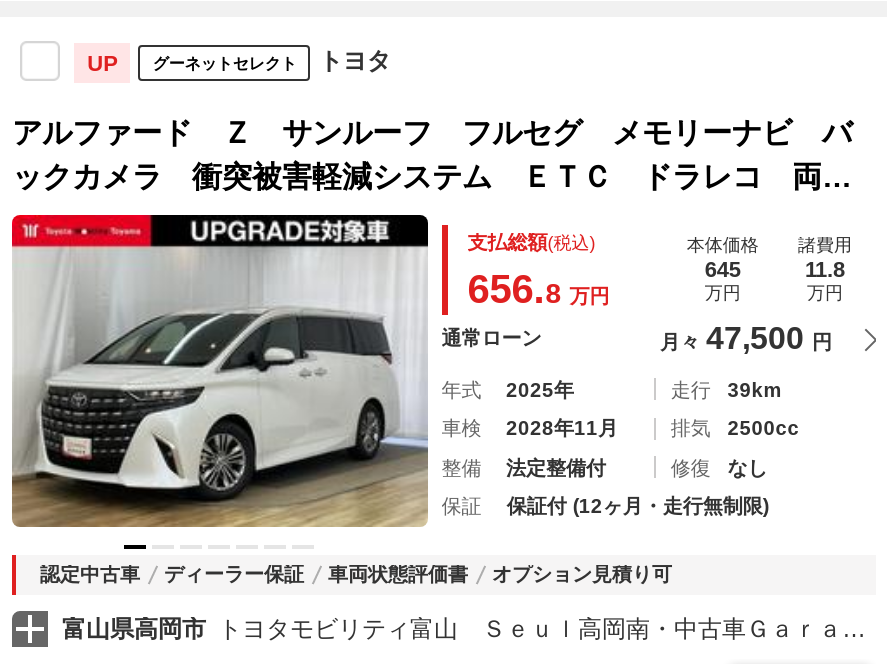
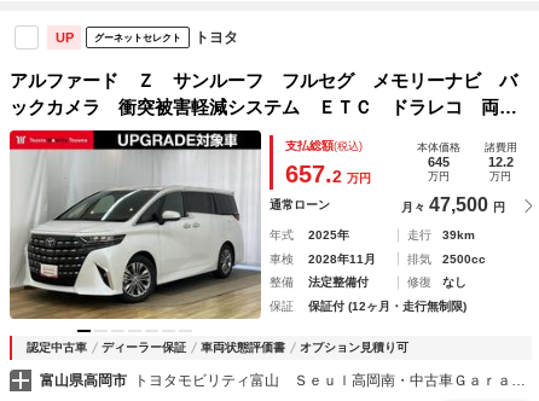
[468,266,610,310] 656.8万円 -> [285,161,371,187] 657.2万円
[805,256,845,280] 11.8 -> [488,155,514,169] 12.2

